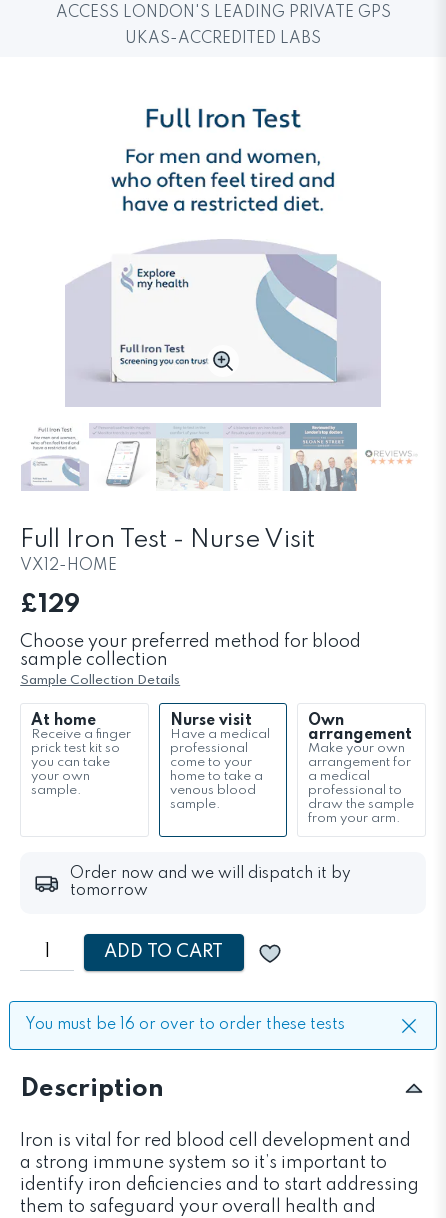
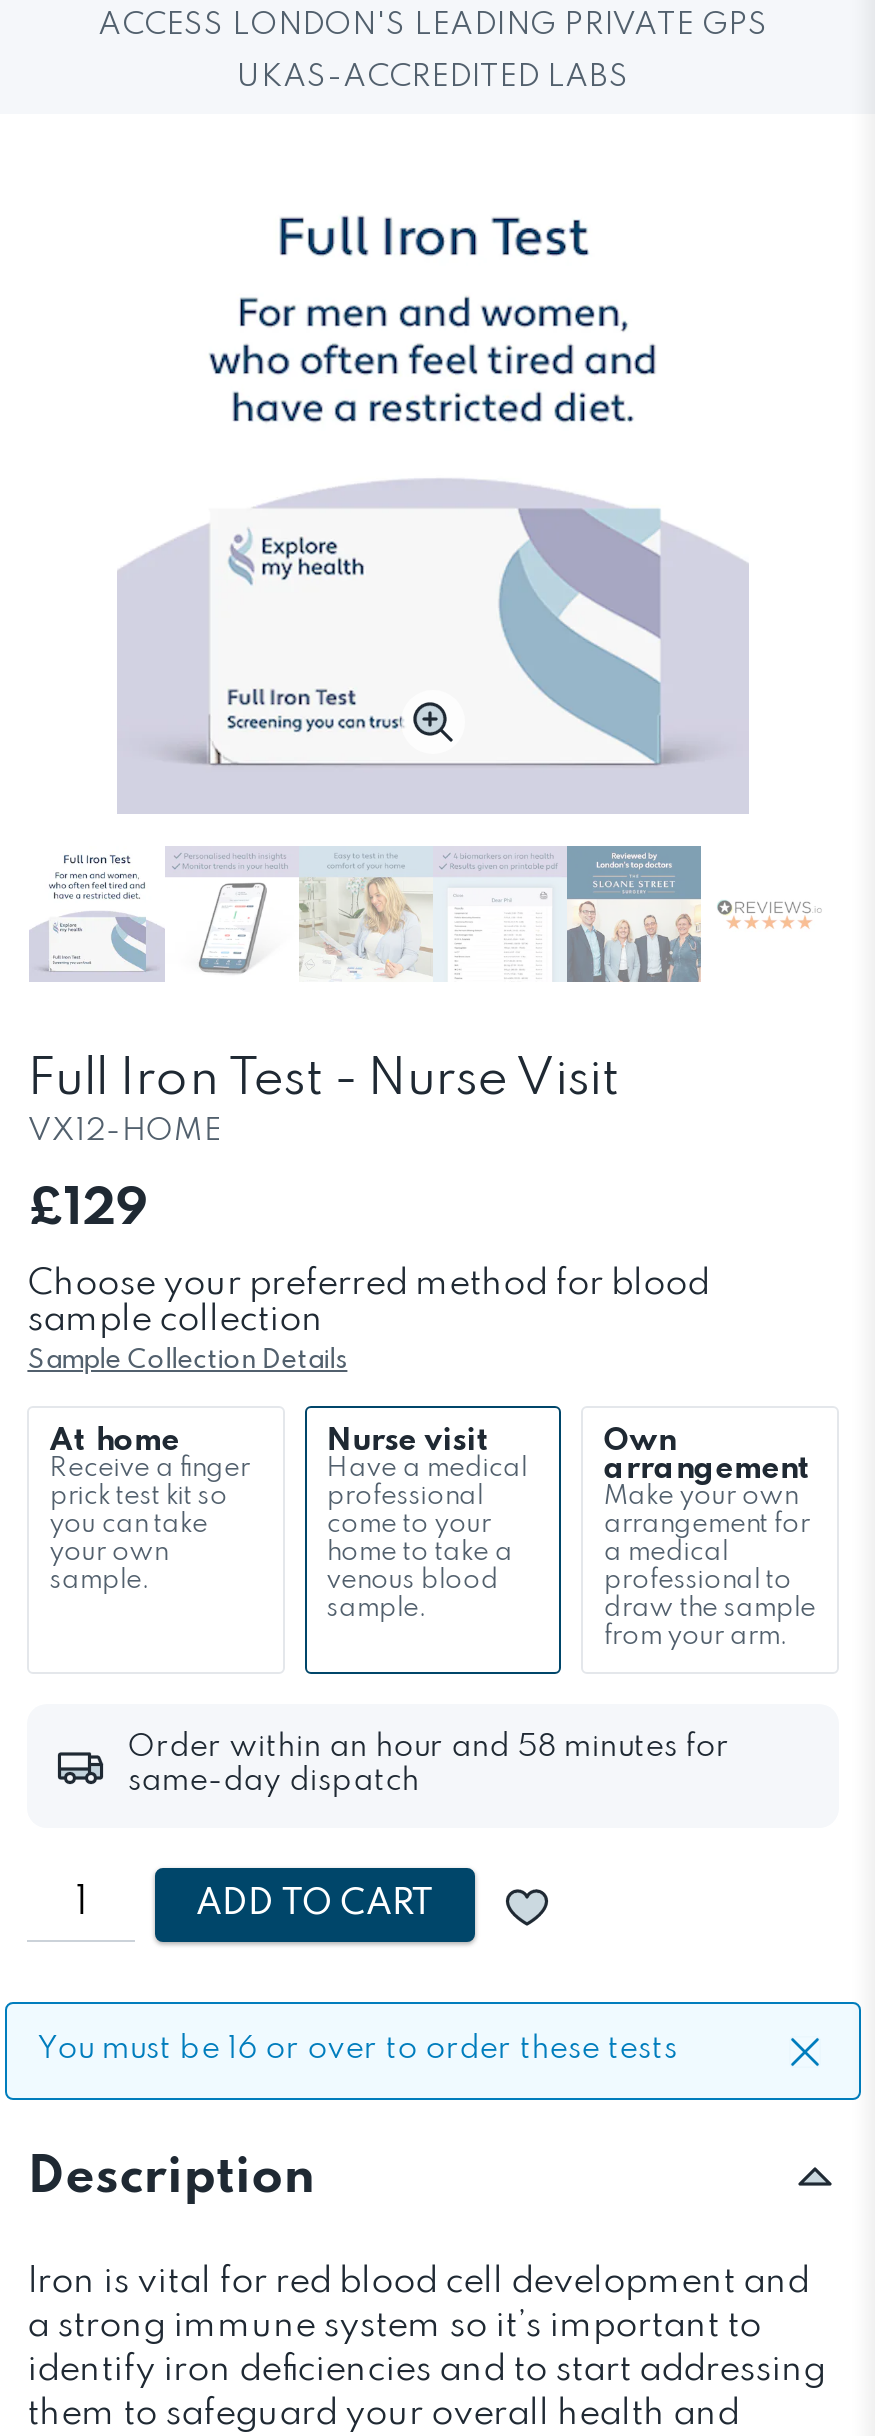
[70,866,351,899] Order now and we will dispatch it by | tomorrow -> [127,1732,729,1798] Order within an hour and 58 minutes for | same-day dispatch

